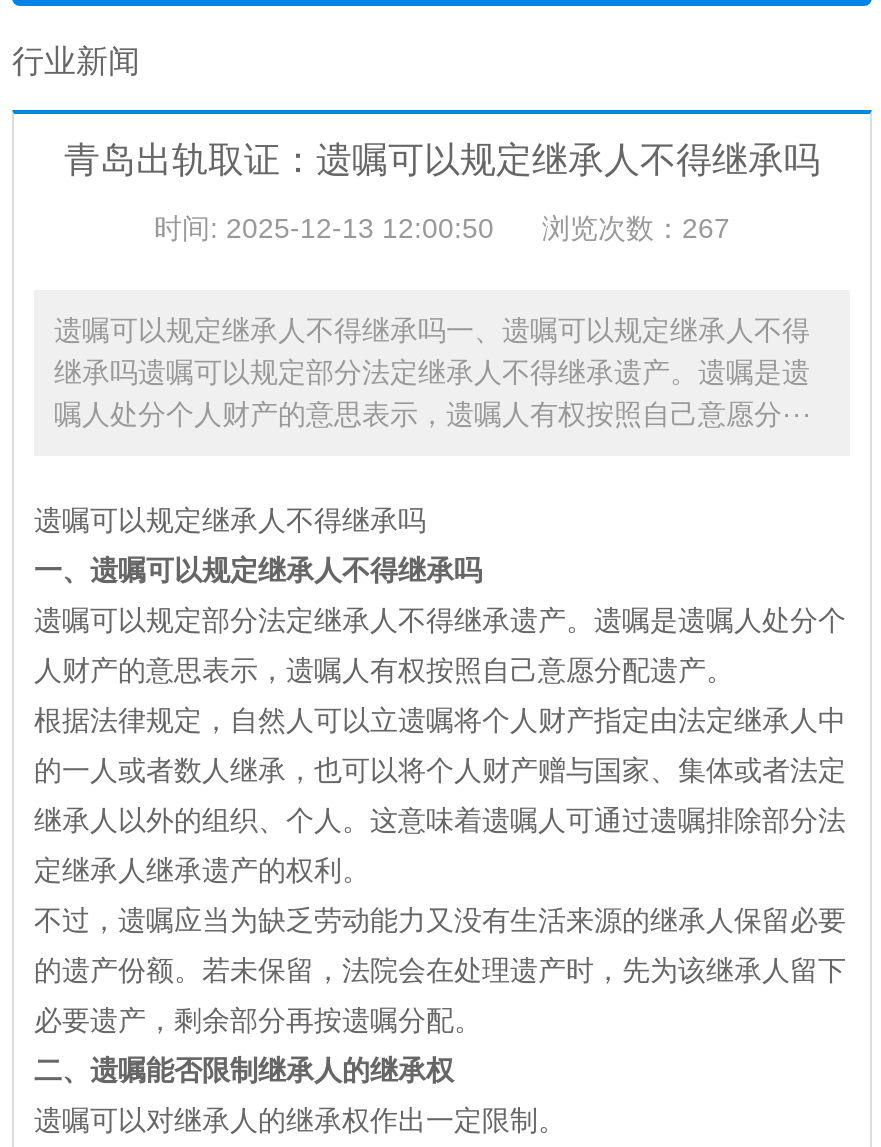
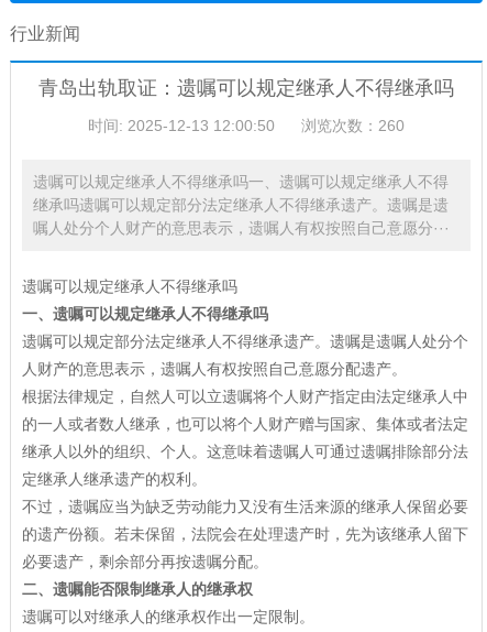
[154,213,730,245] 时间: 2025-12-13 12:00:50 浏览次数：267 -> [88,117,405,135] 时间: 2025-12-13 12:00:50 浏览次数：260

